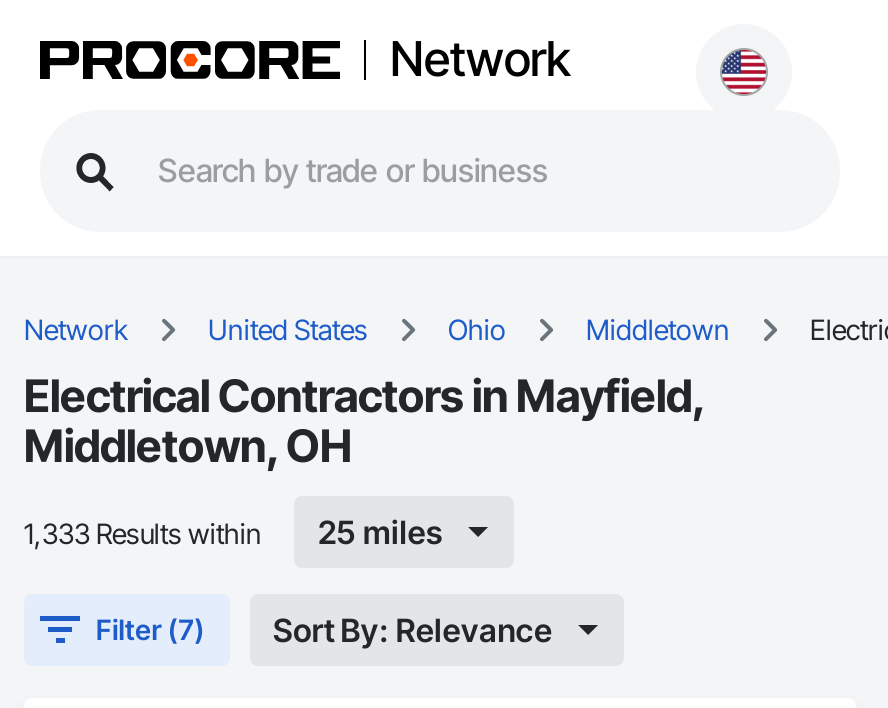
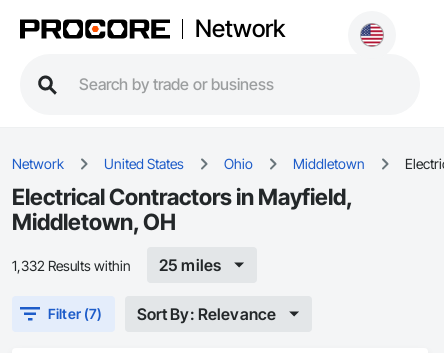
[24,515,262,549] 1,333 Results within -> [12,256,131,273] 1,332 Results within

